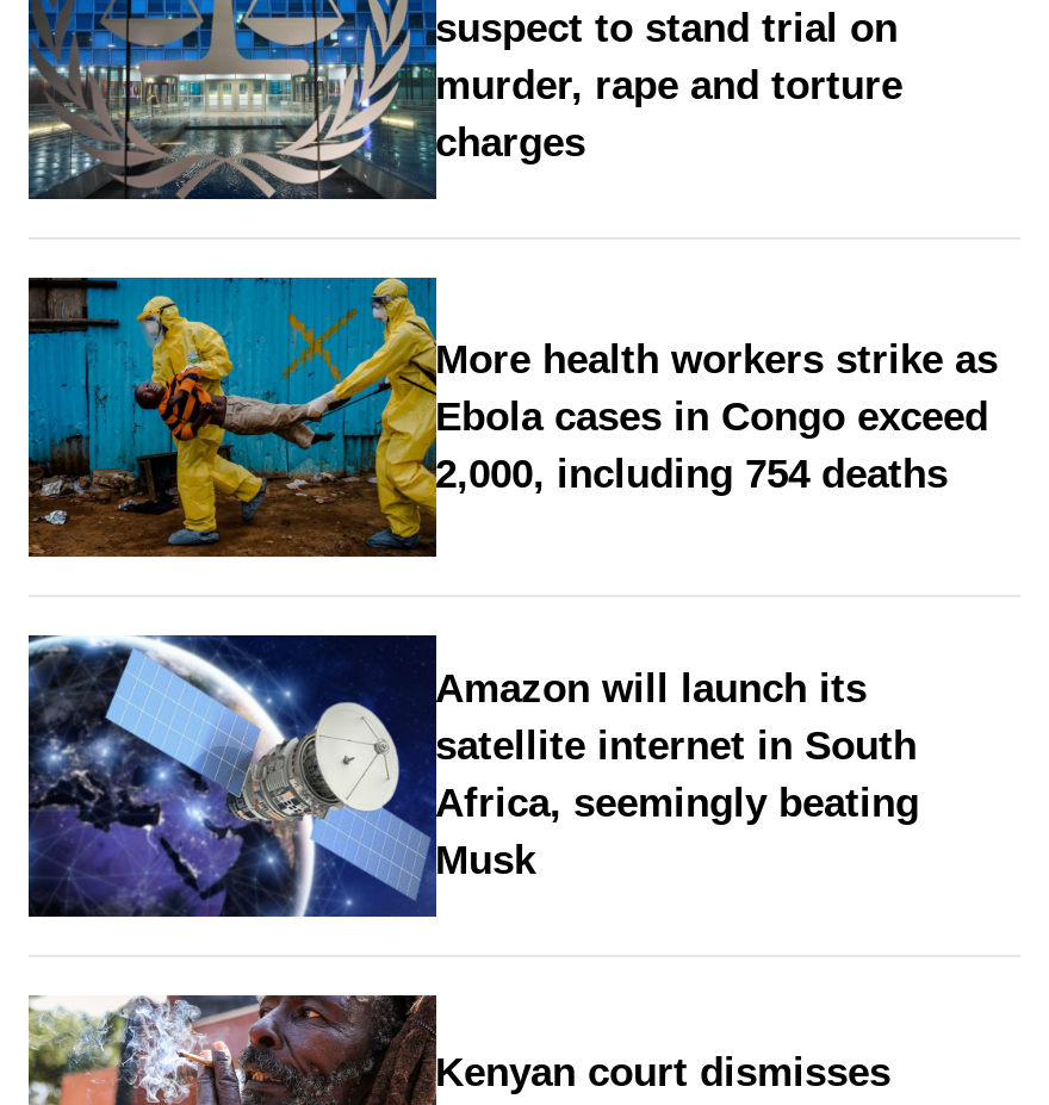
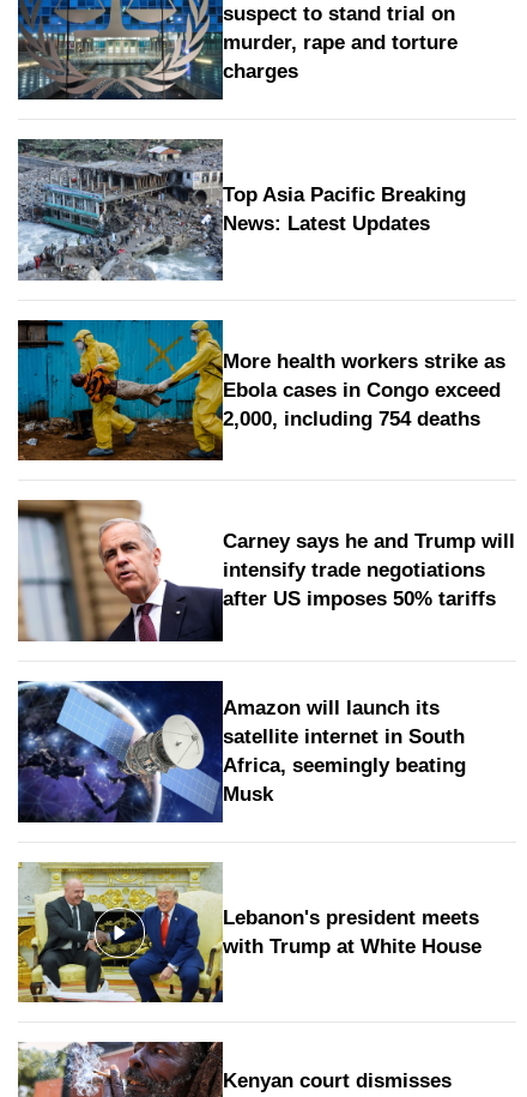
none -> [18,138,465,281] [image] | Top Asia Pacific Breaking | News: Latest Updates
none -> [17,499,514,641] [image] | Carney says he and Trump will | intensify trade negotiations | after US imposes 50% tariffs
none -> [17,862,481,1003] [image] | Lebanon's president meets | with Trump at White House

